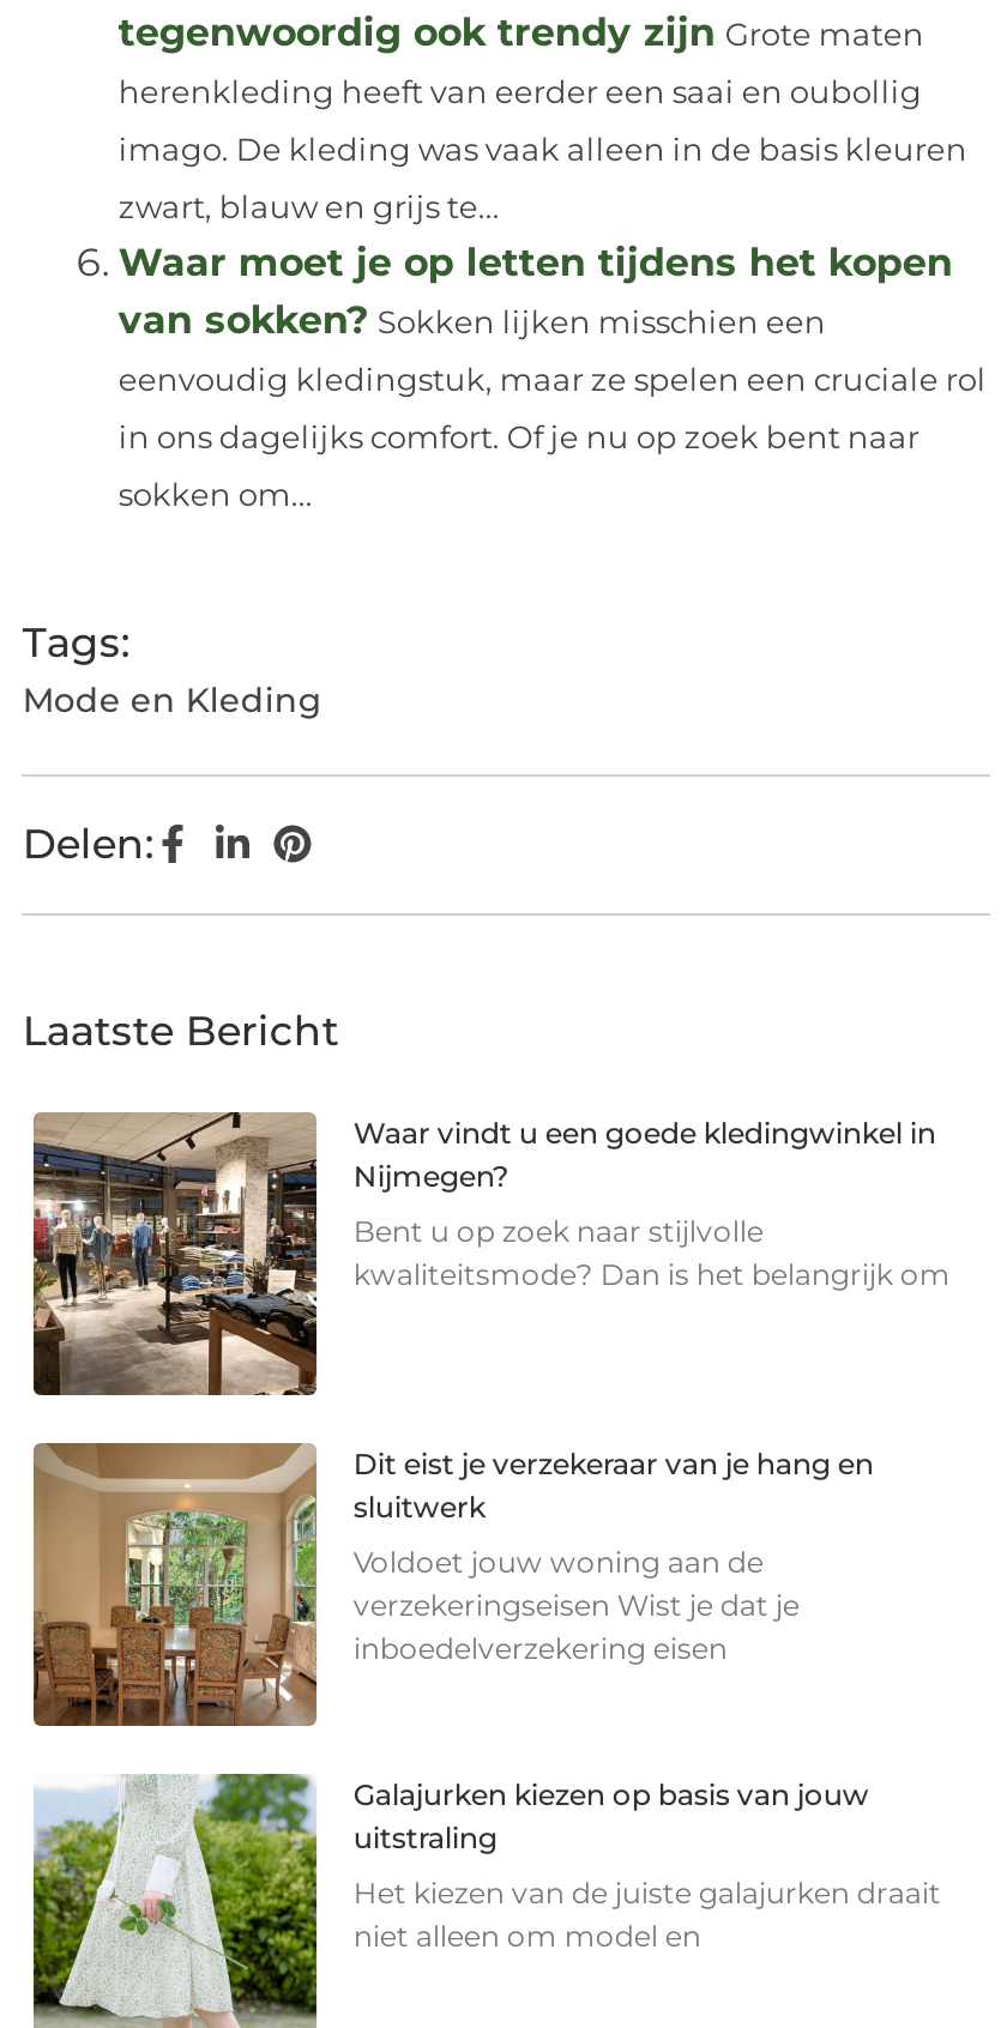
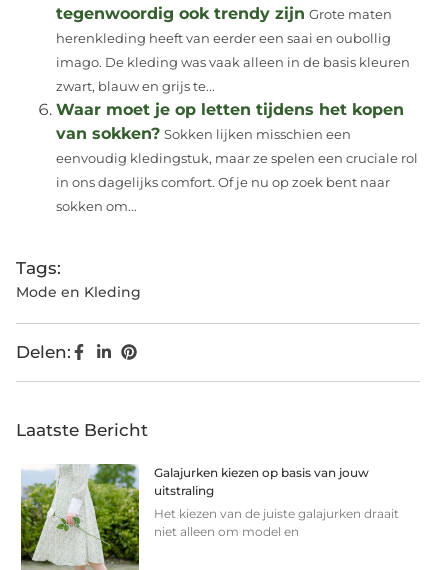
[31,1110,950,1398] [image] | Waar vindt u een goede kledingwinkel in | Nijmegen? | Bent u op zoek naar stijlvolle | kwaliteitsmode? Dan is het belangrijk om -> none
[34,1441,873,1728] [image] | Dit eist je verzekeraar van je hang en | sluitwerk | Voldoet jouw woning aan de | verzekeringseisen Wist je dat je | inboedelverzekering eisen -> none

